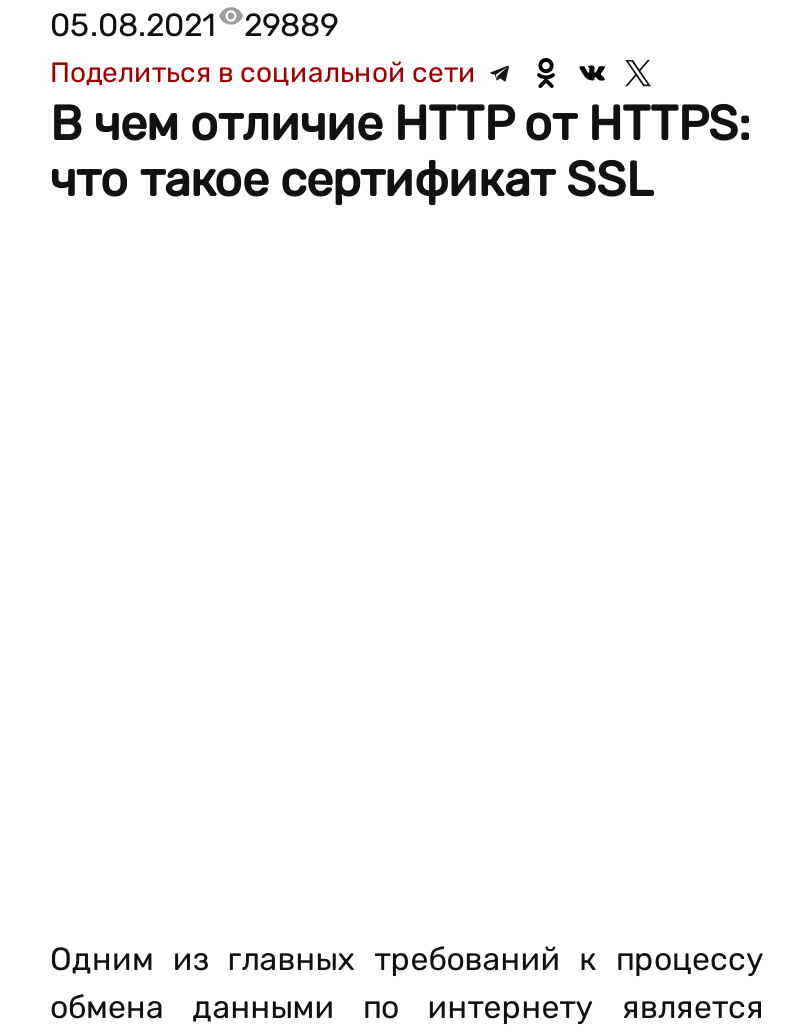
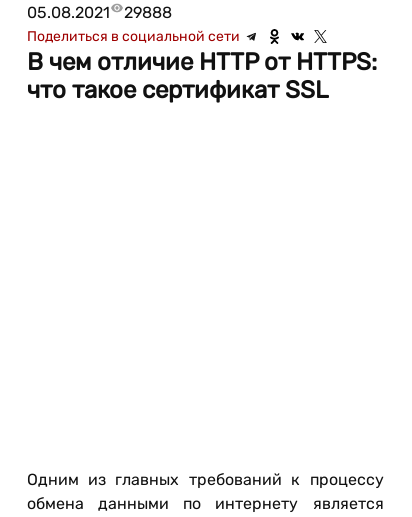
[50,6,338,44] 05.08.2021 29889 -> [26,3,171,22] 05.08.2021 29888

